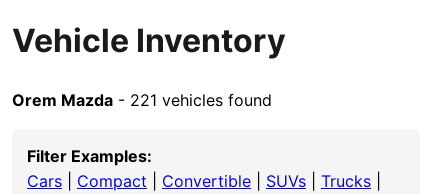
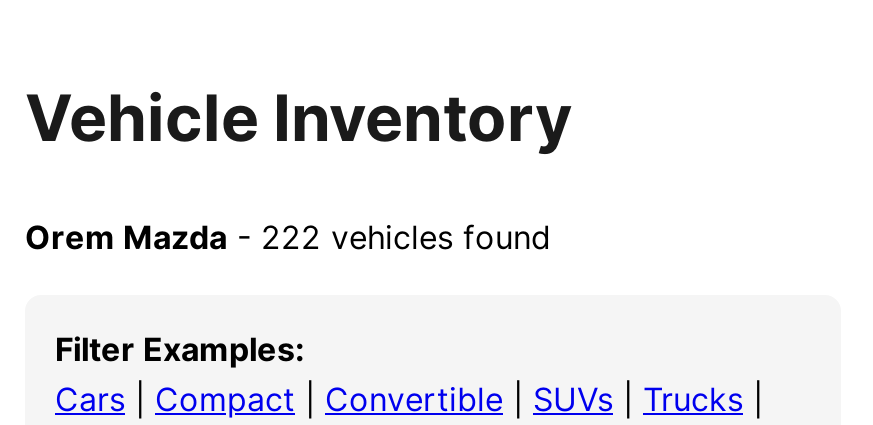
[12,90,272,110] Orem Mazda - 221 vehicles found -> [25,217,551,257] Orem Mazda - 222 vehicles found

